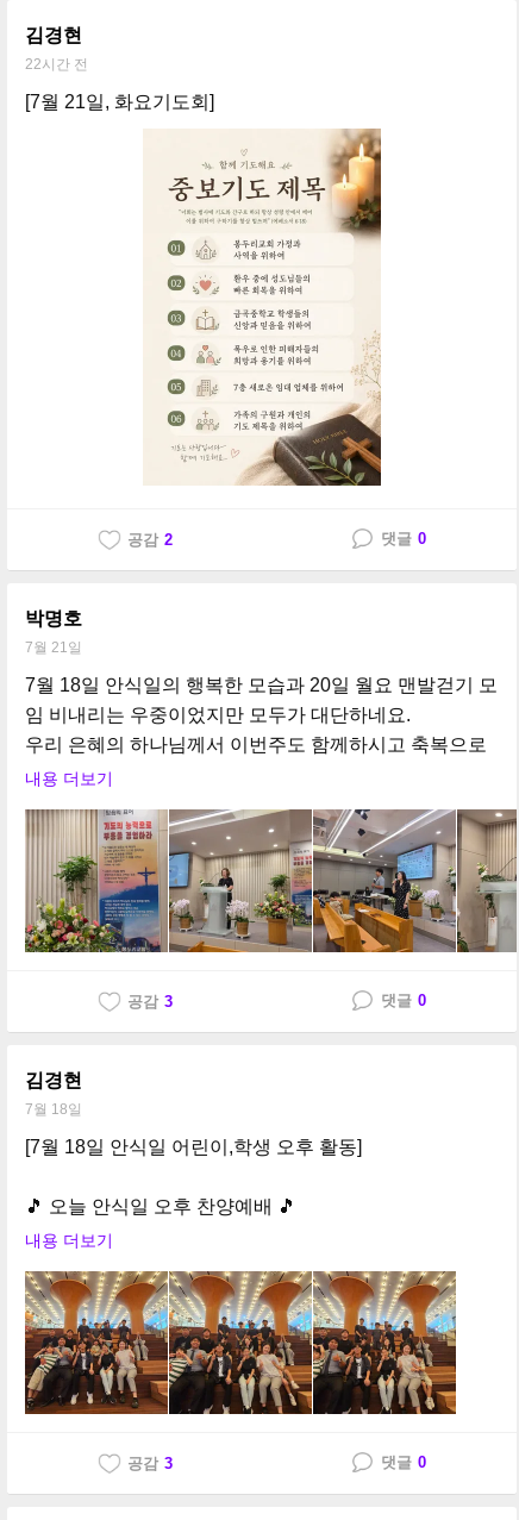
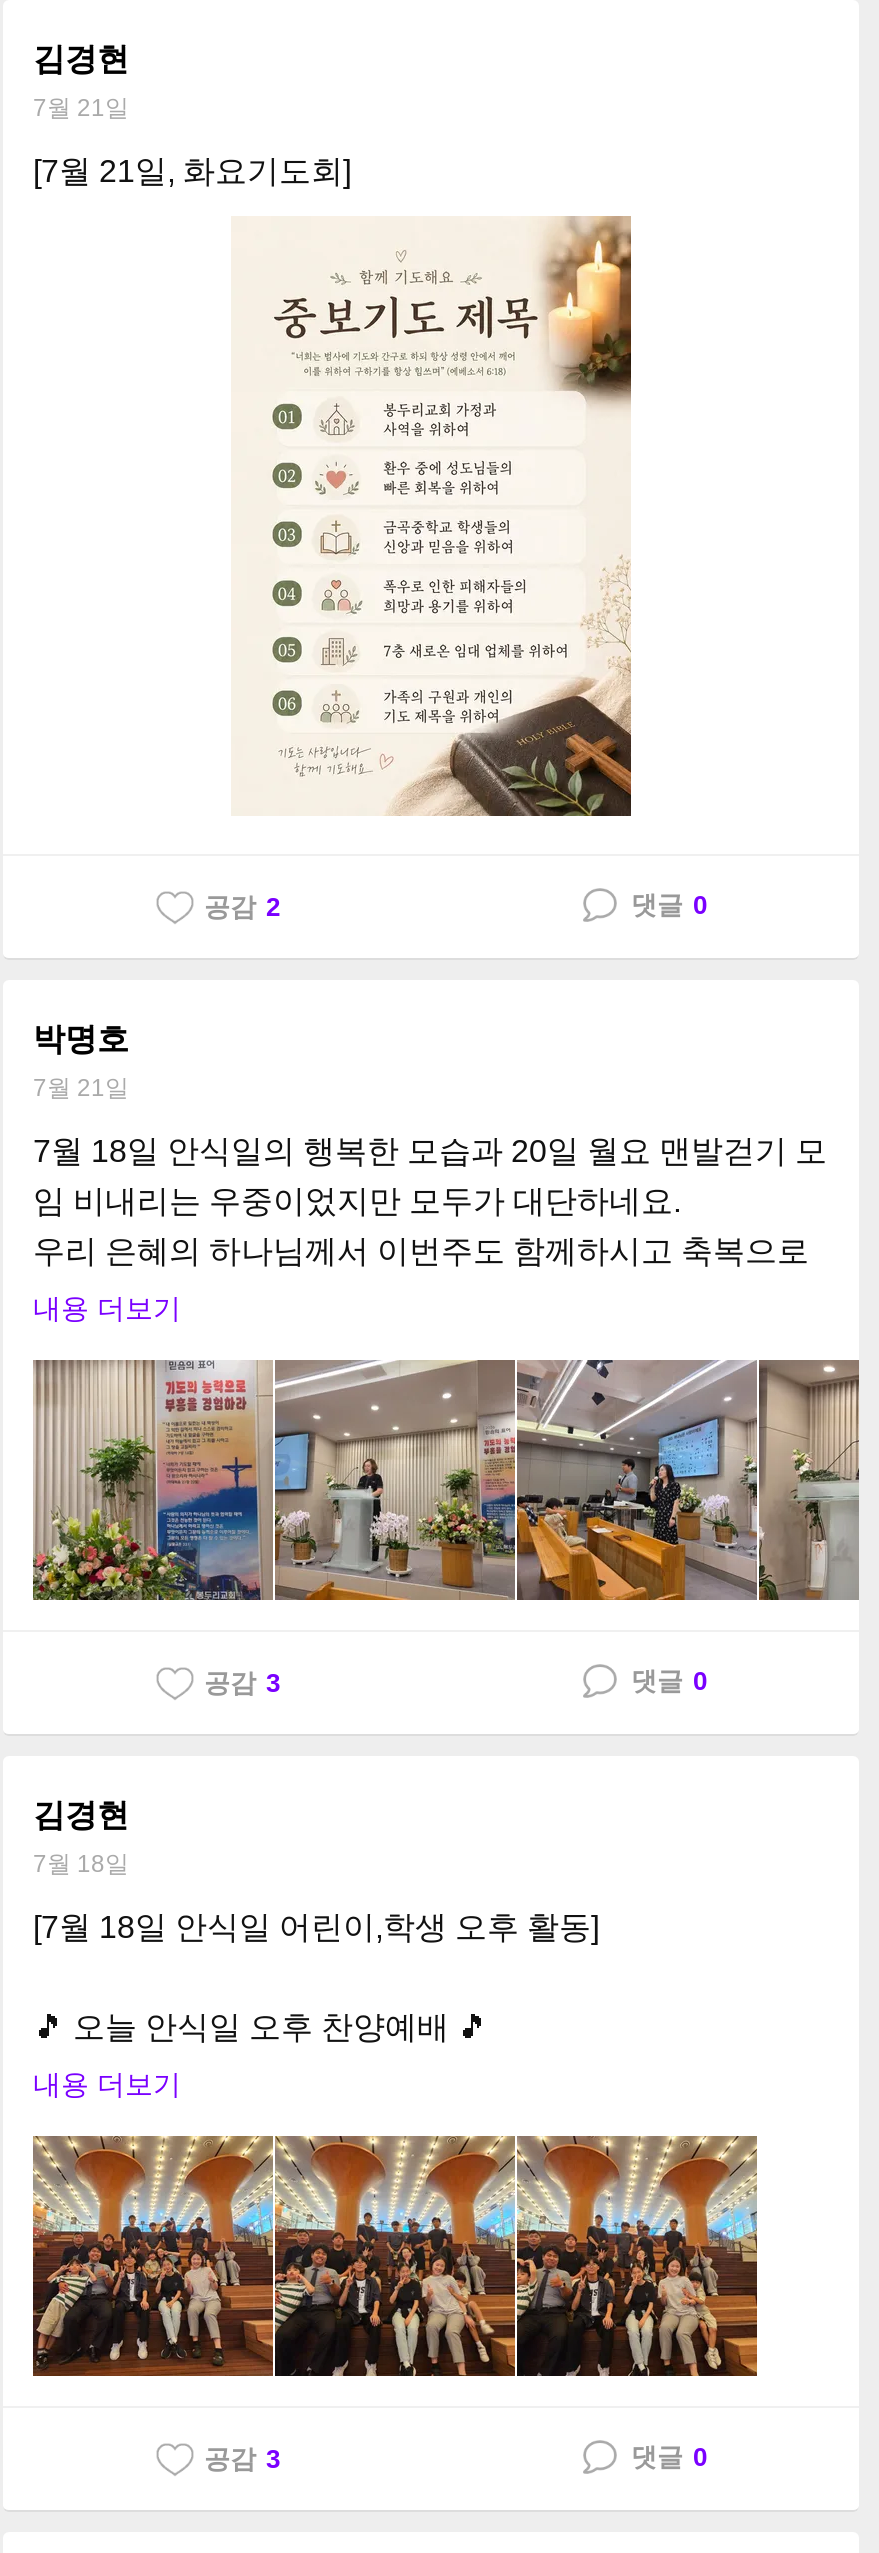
[25,56,88,73] 22시간 전 -> [33,94,129,122] 7월 21일

